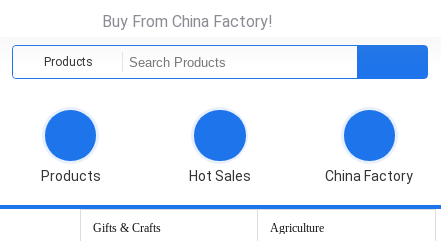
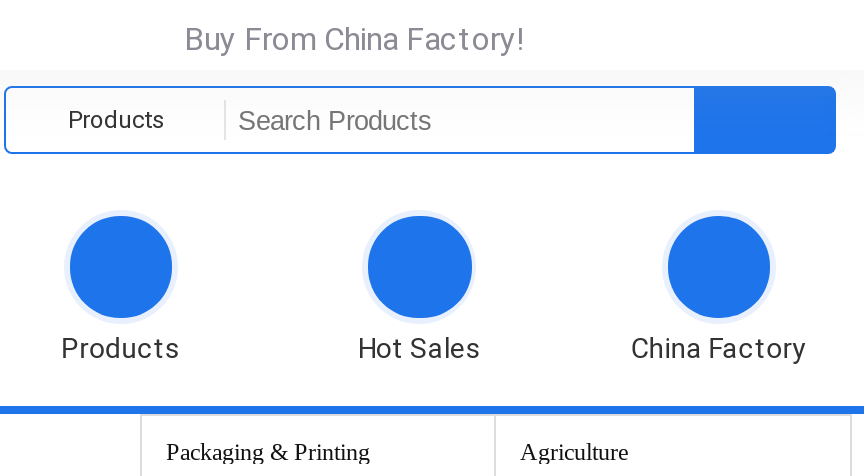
[93,221,161,235] Gifts & Crafts -> [166,438,370,466] Packaging & Printing

